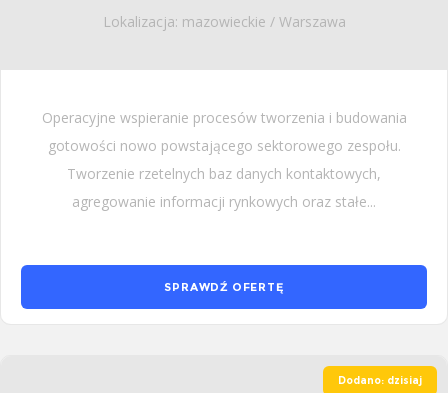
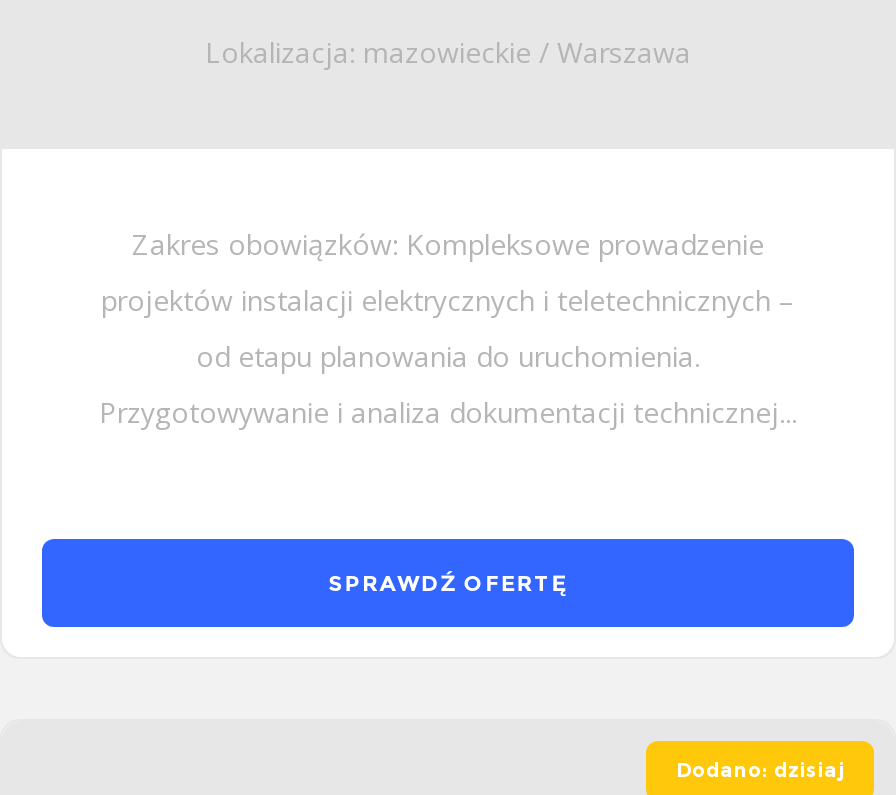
[41,108,406,127] Operacyjne wspieranie procesów tworzenia i budowania -> [132,225,764,263] Zakres obowiązków: Kompleksowe prowadzenie
[47,136,400,155] gotowości nowo powstającego sektorowego zespołu. -> [101,281,795,319] projektów instalacji elektrycznych i teletechnicznych –
[67,164,381,183] Tworzenie rzetelnych baz danych kontaktowych, -> [196,337,700,375] od etapu planowania do uruchomienia.
[72,192,376,211] agregowanie informacji rynkowych oraz stałe... -> [99,393,797,431] Przygotowywanie i analiza dokumentacji technicznej...

